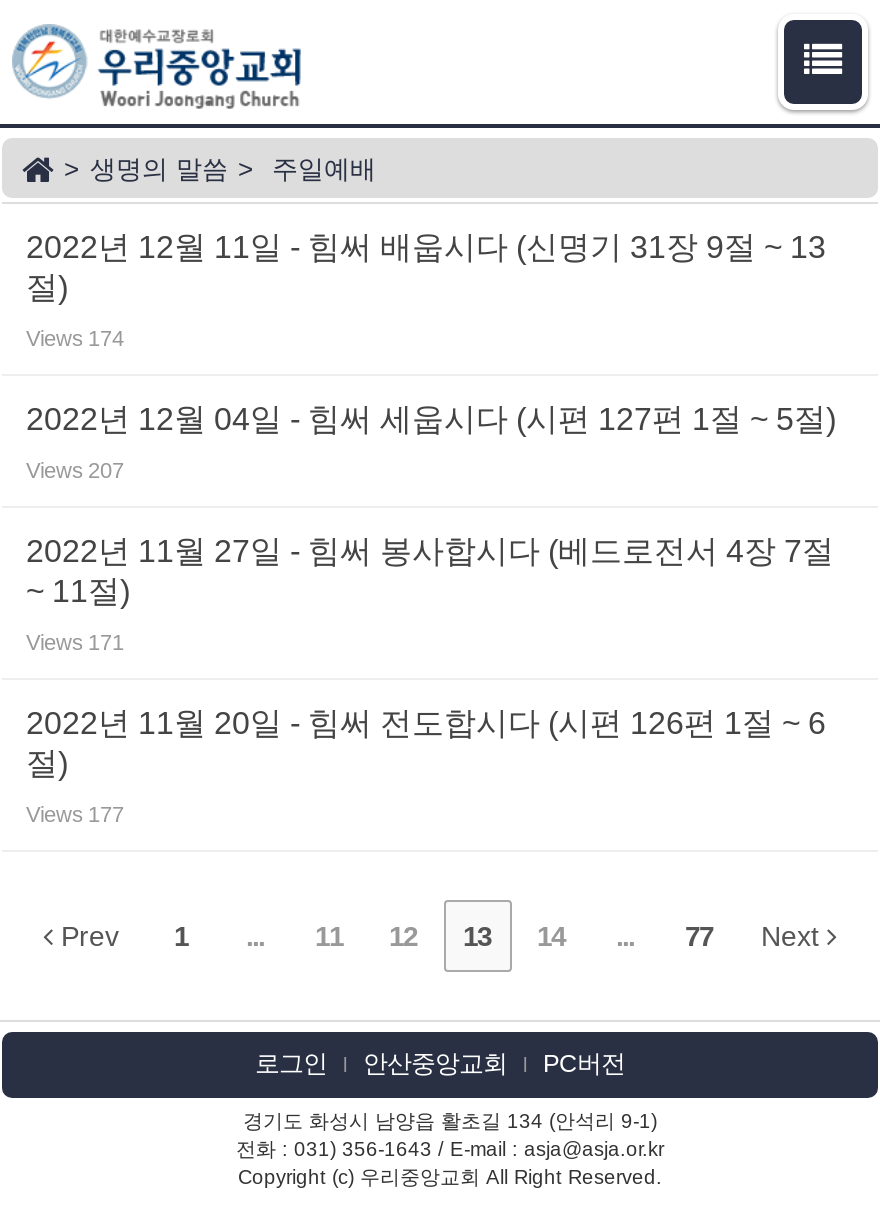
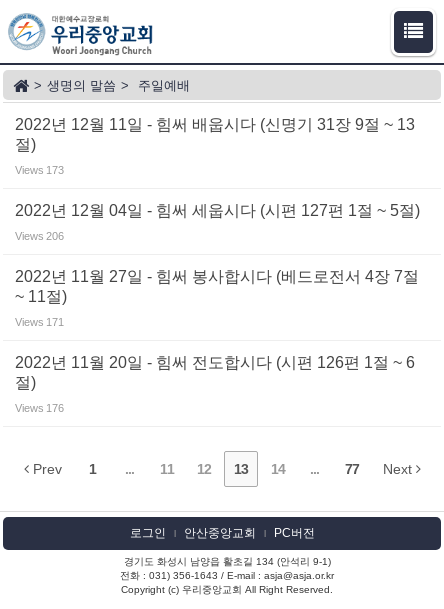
[26,326,124,350] Views 174 -> [15,164,64,176] Views 173
[26,458,124,482] Views 207 -> [15,230,64,242] Views 206
[26,802,124,826] Views 177 -> [15,402,64,414] Views 176

